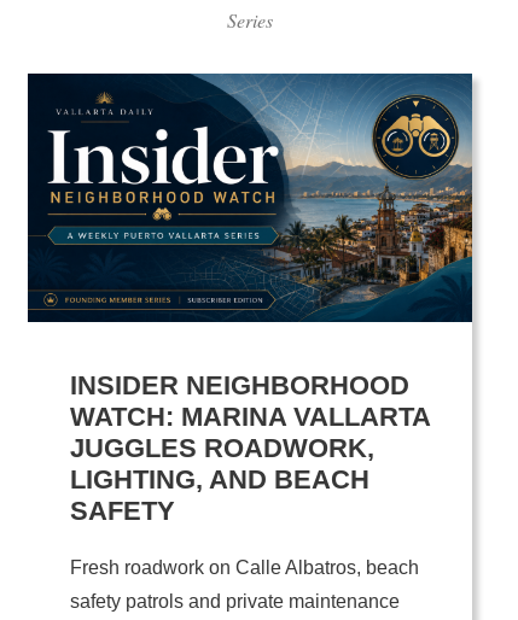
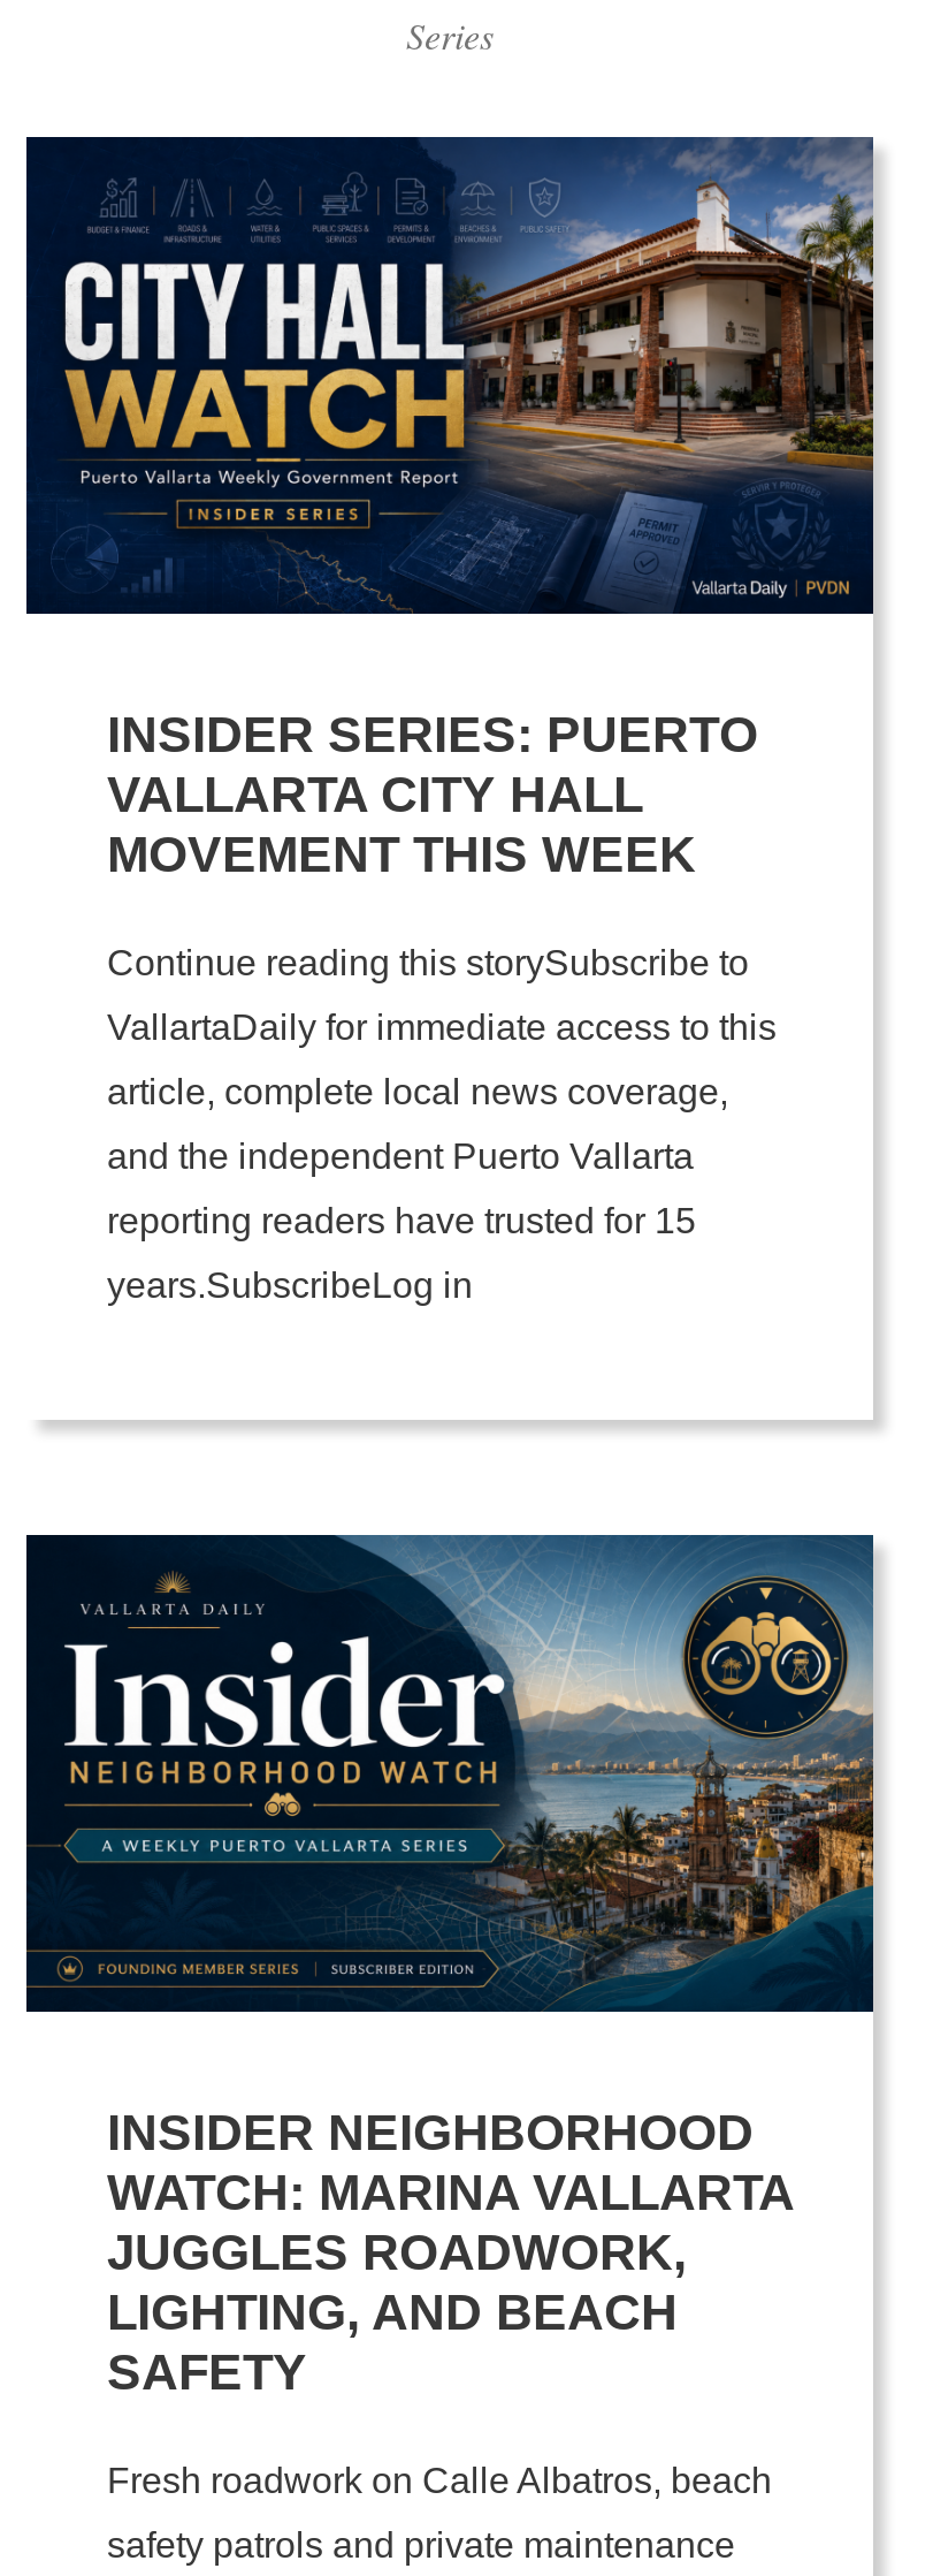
none -> [31,134,875,1305] [image] | INSIDER SERIES: PUERTO | VALLARTA CITY HALL | MOVEMENT THIS WEEK | Continue reading this storySubscribe to | VallartaDaily for immediate access to this | article, complete local news coverage, | and the independent Puerto Vallarta | reporting readers have trusted for 15 | years.SubscribeLog in

